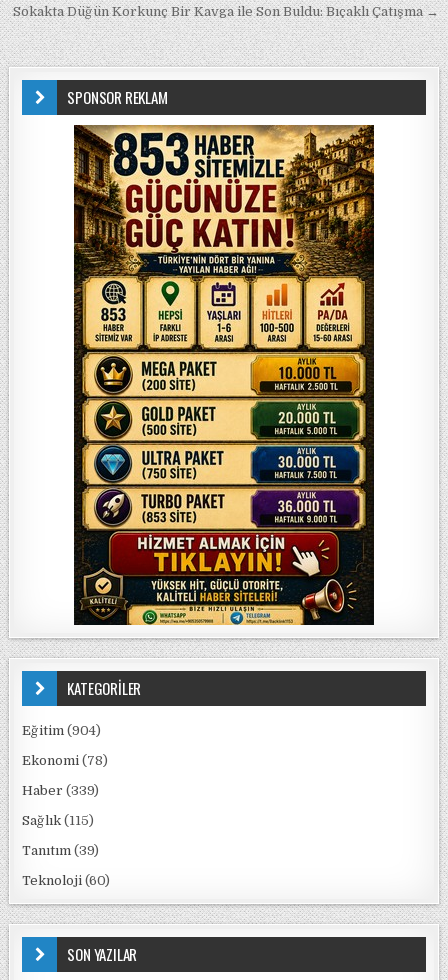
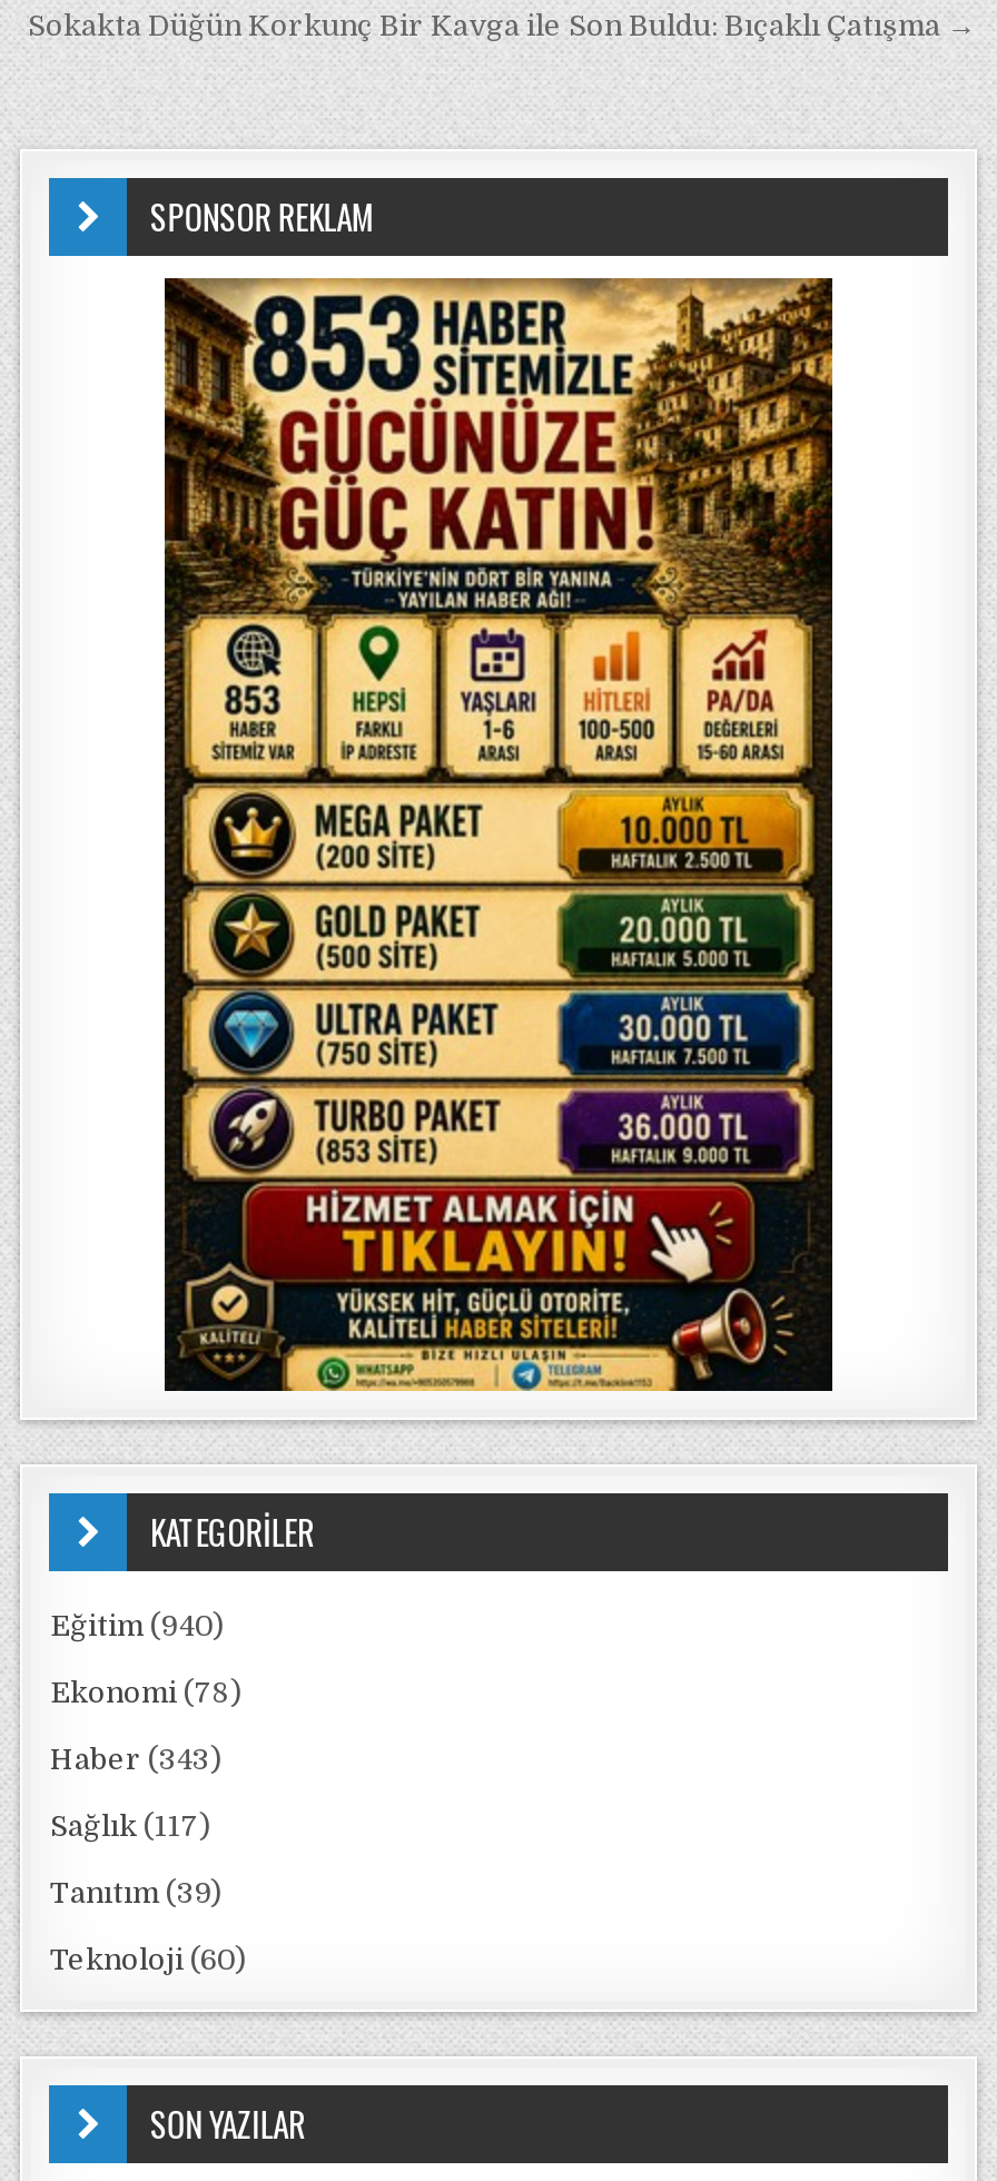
[22,723,101,738] Eğitim (904) -> [50,1609,224,1642] Eğitim (940)
[22,783,99,798] Haber (339) -> [50,1743,221,1776] Haber (343)
[22,813,94,828] Sağlık (115) -> [50,1809,210,1843] Sağlık (117)

